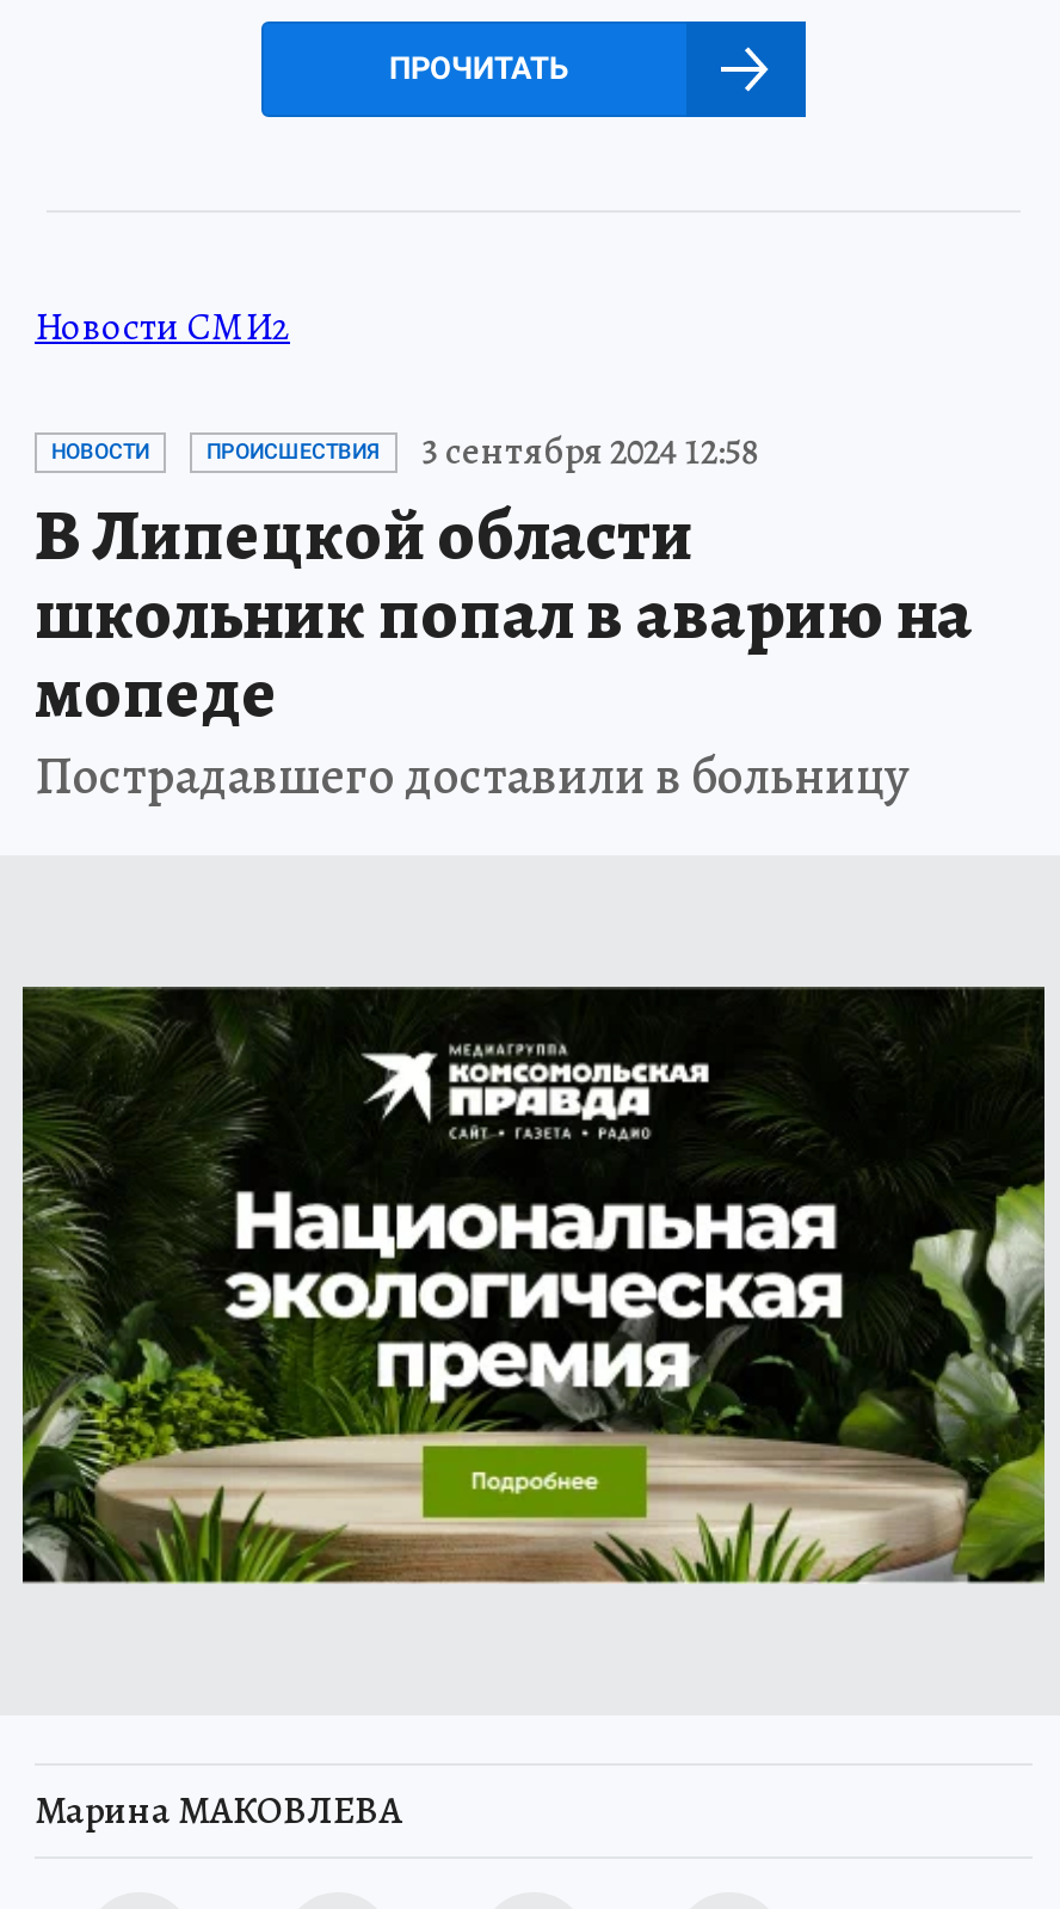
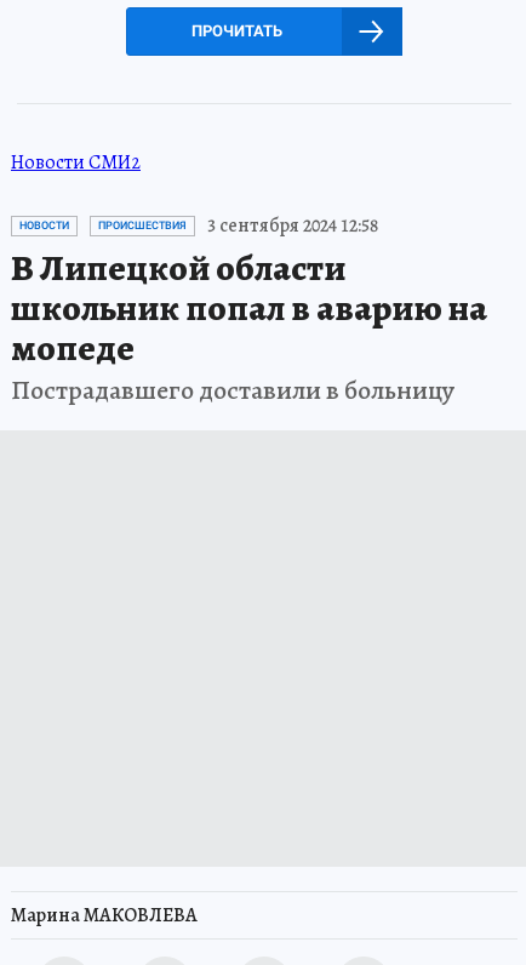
[20,984,1047,1586] [image] -> none

